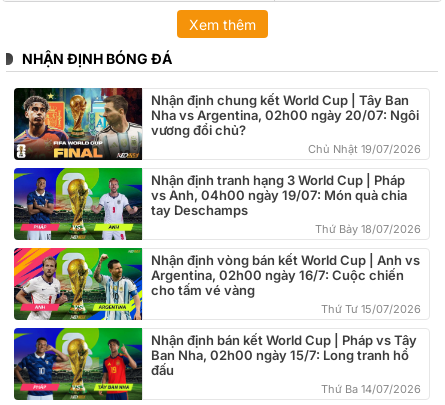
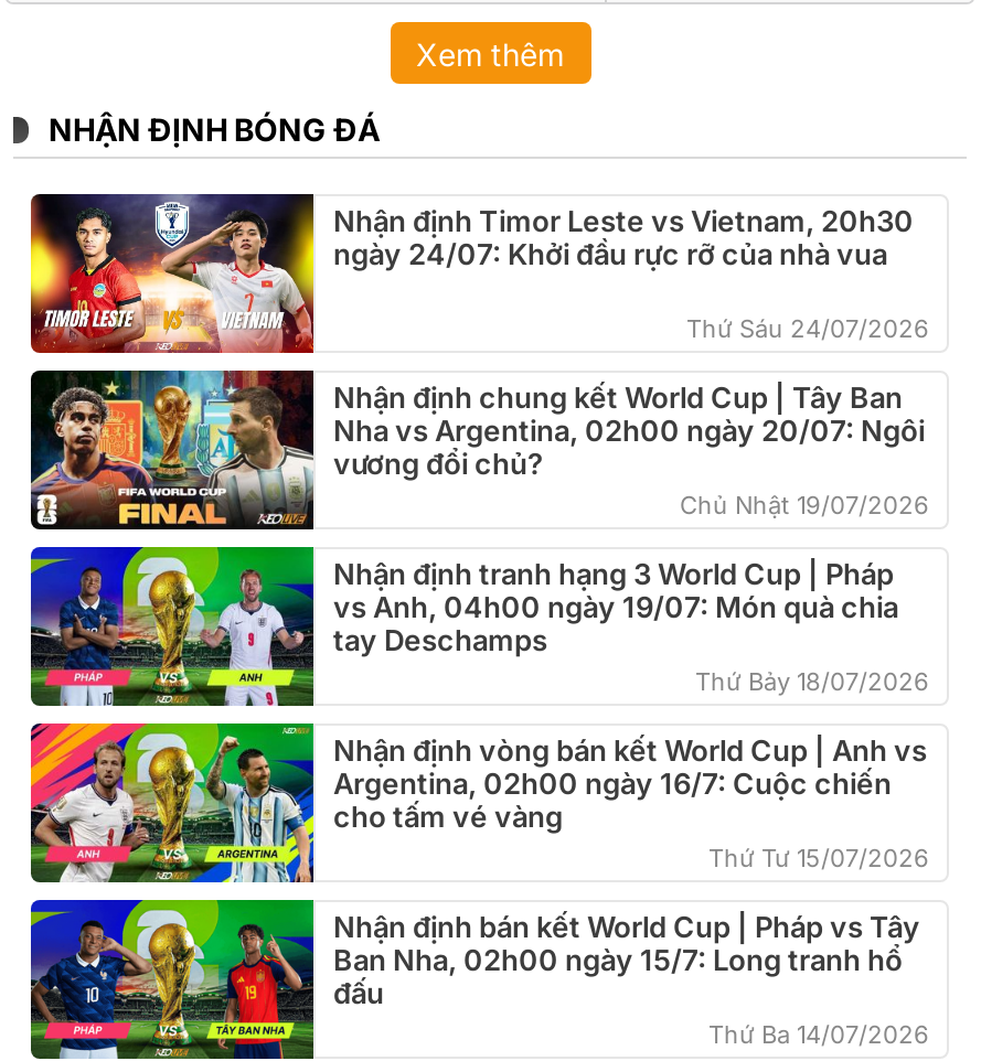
none -> [29,192,929,355] [image] | Nhận định Timor Leste vs Vietnam, 20h30 | ngày 24/07: Khởi đầu rực rỡ của nhà vua | Thứ Sáu 24/07/2026

